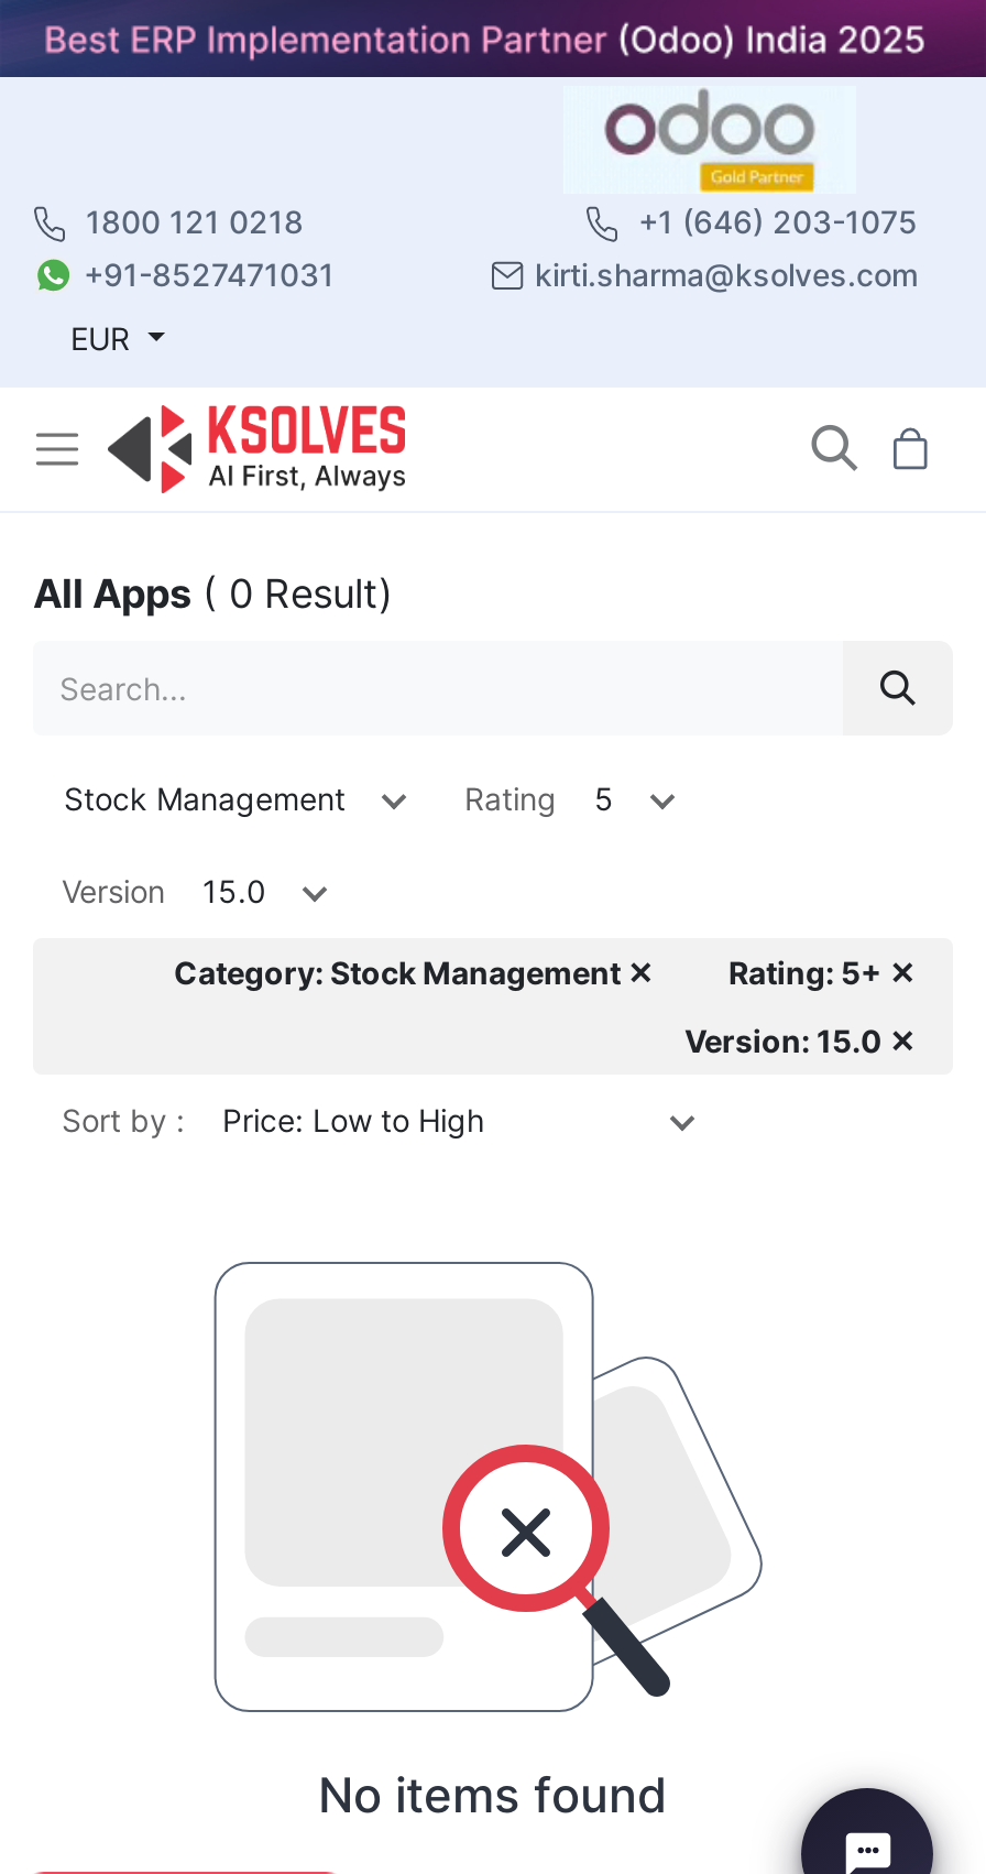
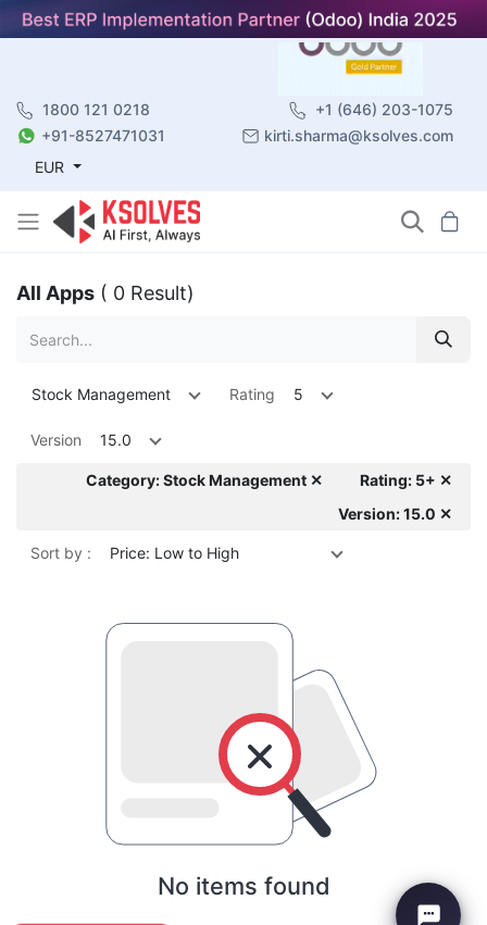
[603,86,817,196] [image] -> [298,41,403,96] [image]

